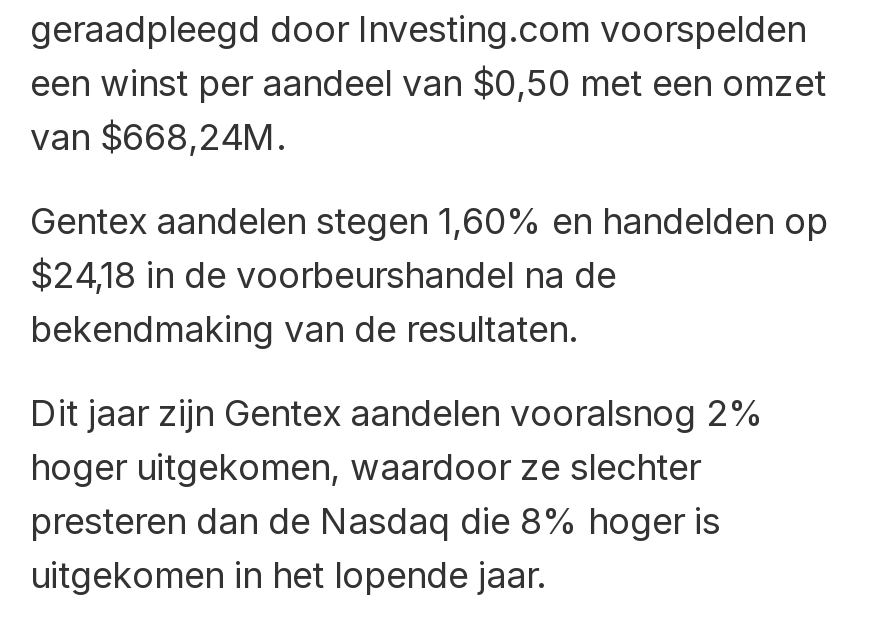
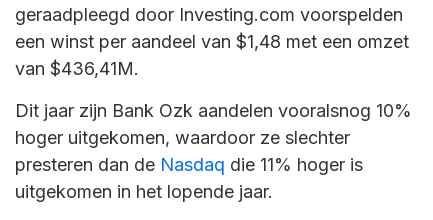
[30,62,828,434] een winst per aandeel van $0,50 met een omzet | van $668,24M. | Gentex aandelen stegen 1,60% en handelden op | $24,18 in de voorbeurshandel na de | bekendmaking van de resultaten. | Dit jaar zijn Gentex aandelen vooralsnog 2% -> [15,31,412,121] een winst per aandeel van $1,48 met een omzet | van $436,41M. | Dit jaar zijn Bank Ozk aandelen vooralsnog 10%
[30,500,720,542] presteren dan de Nasdaq die 8% hoger is -> [15,154,363,175] presteren dan de Nasdaq die 11% hoger is

